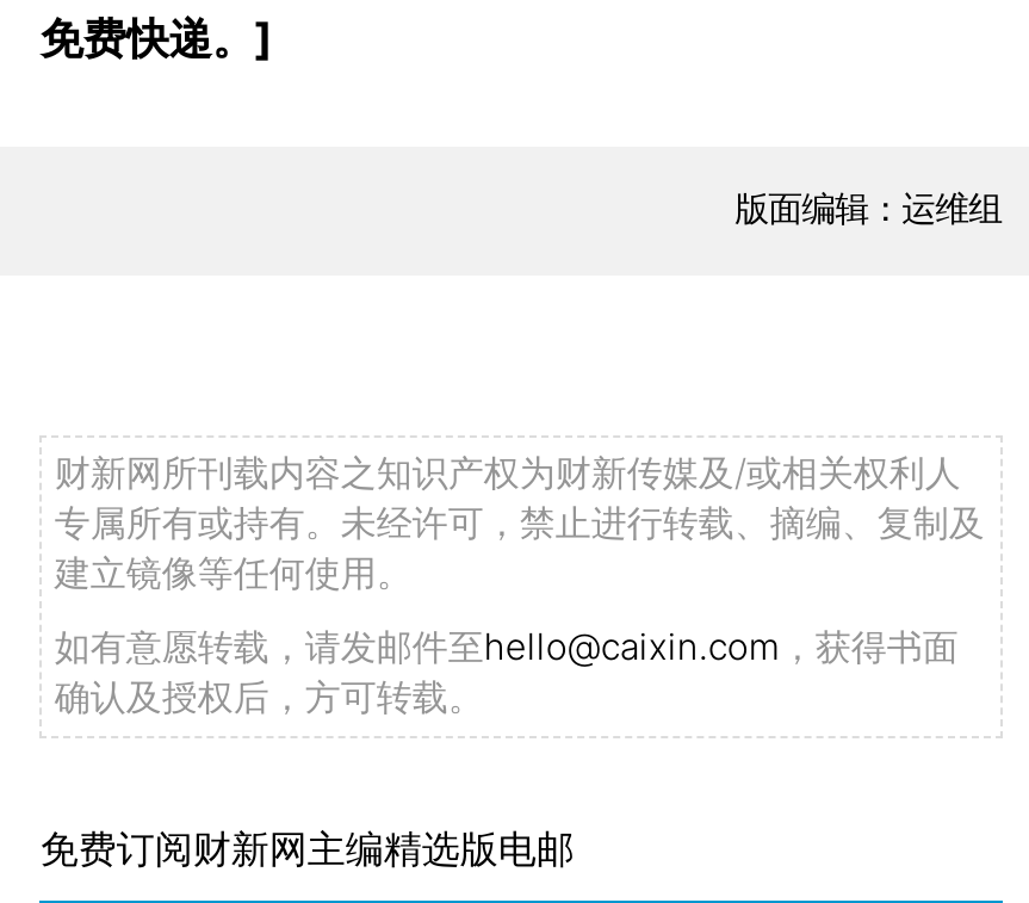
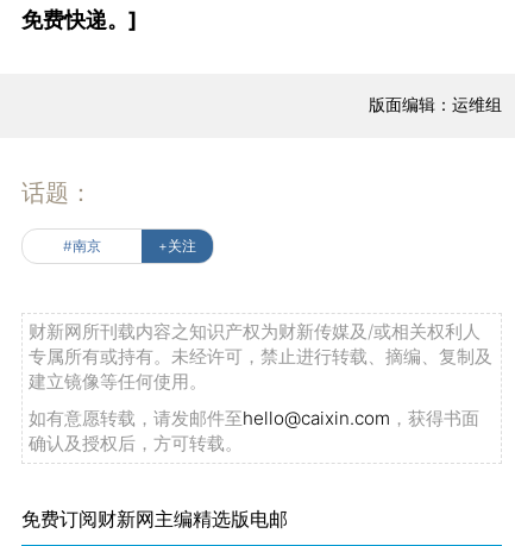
none -> [22,178,197,254] 话题： | #南京 | +关注

